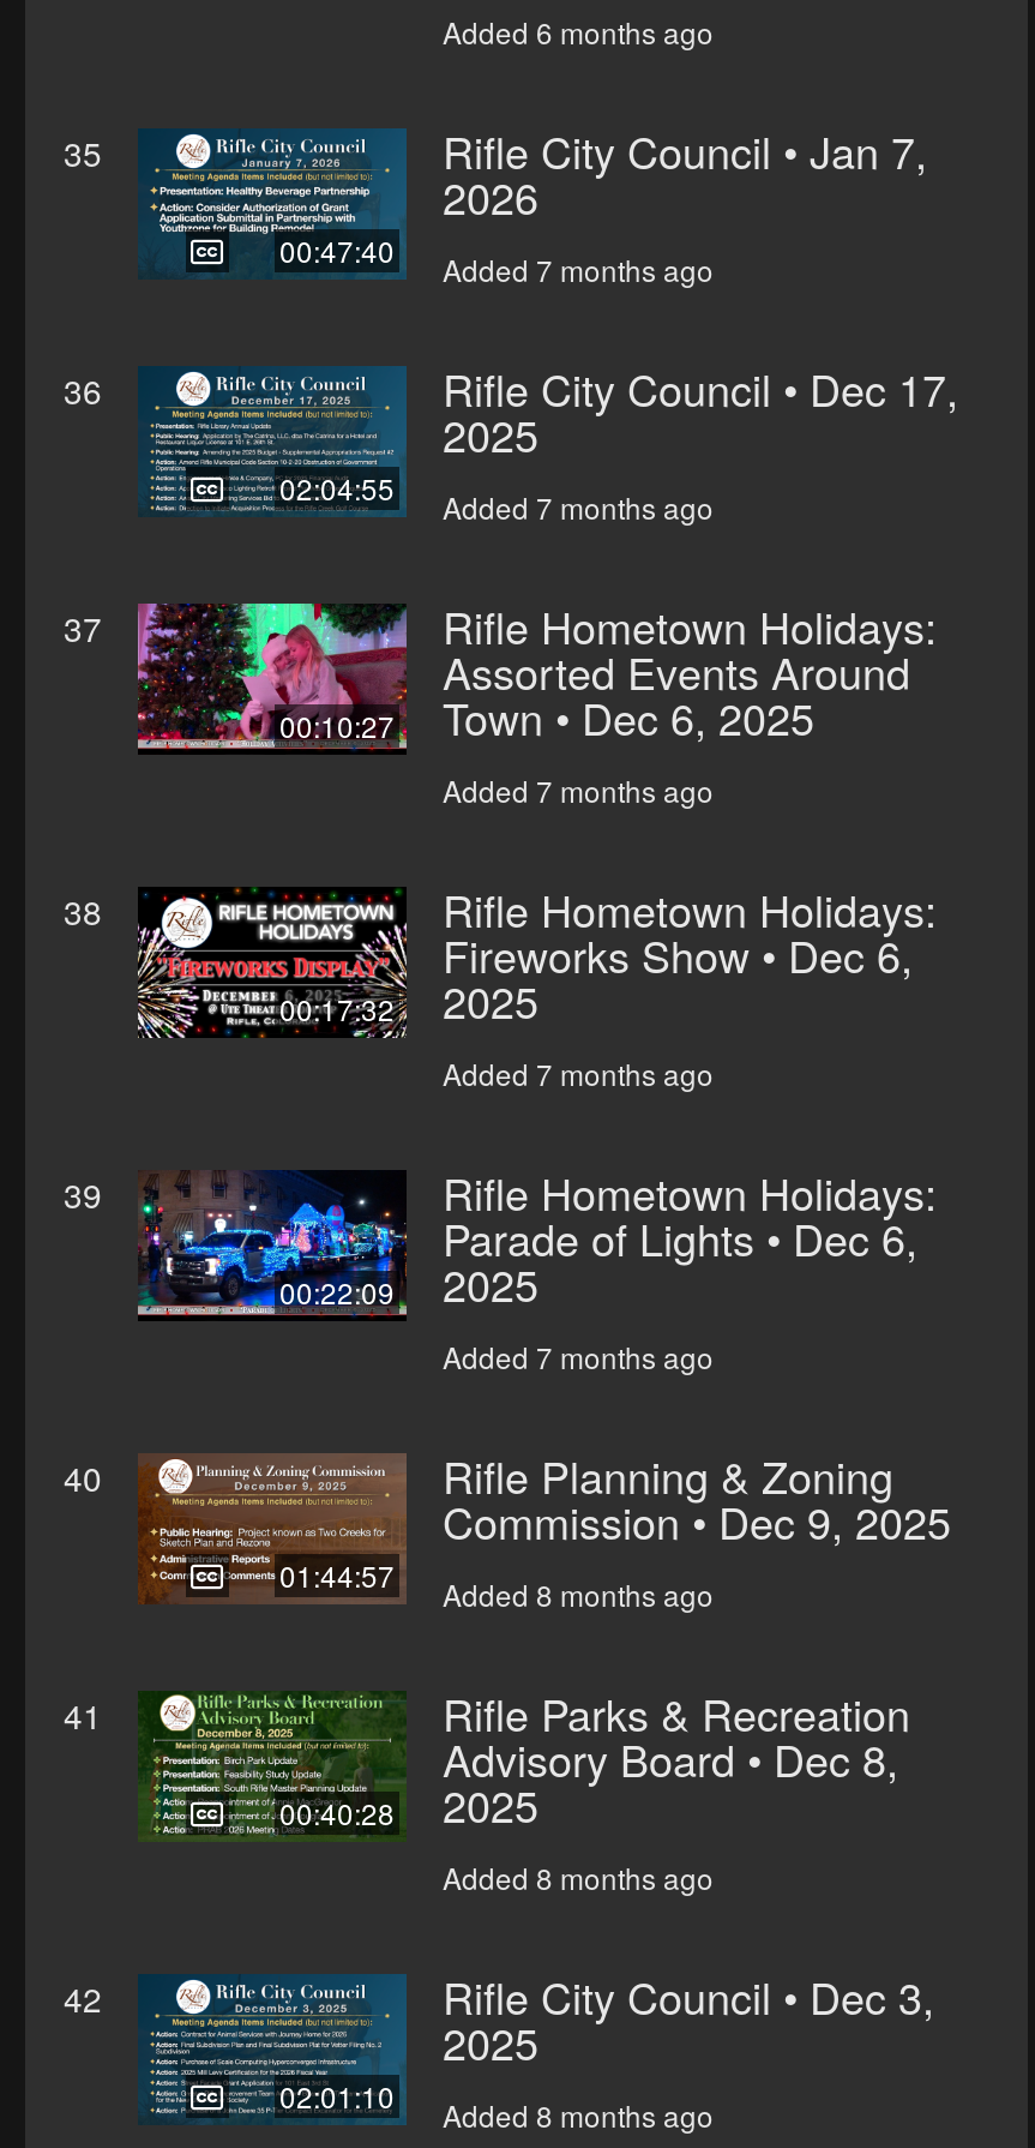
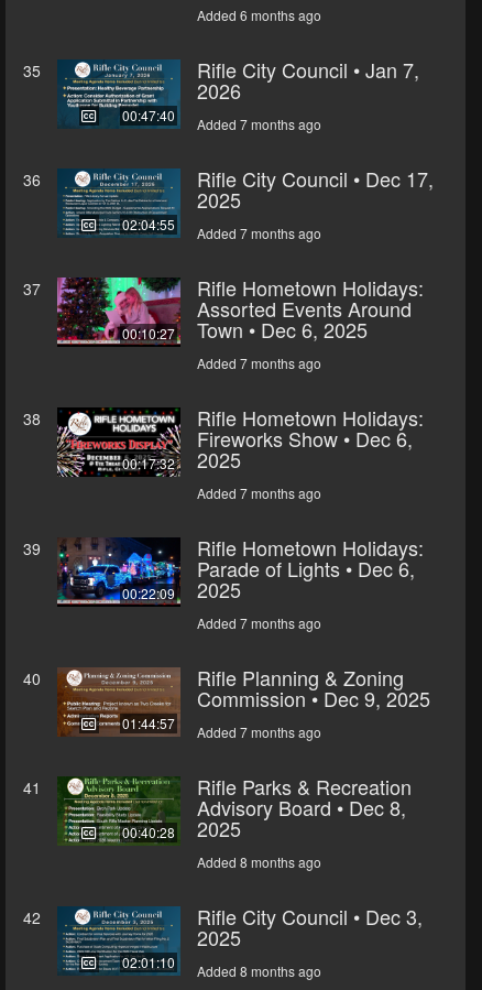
[443,1573,714,1614] Added 8 months ago -> [197,723,321,741] Added 7 months ago

